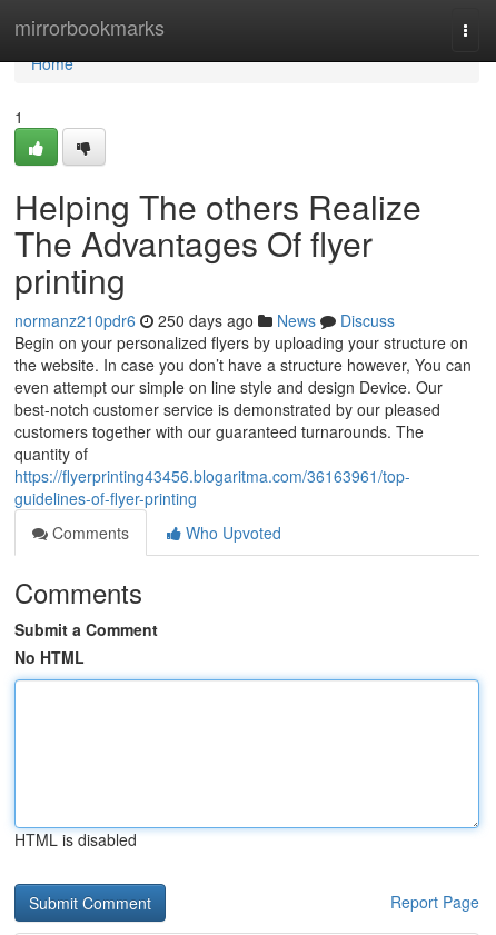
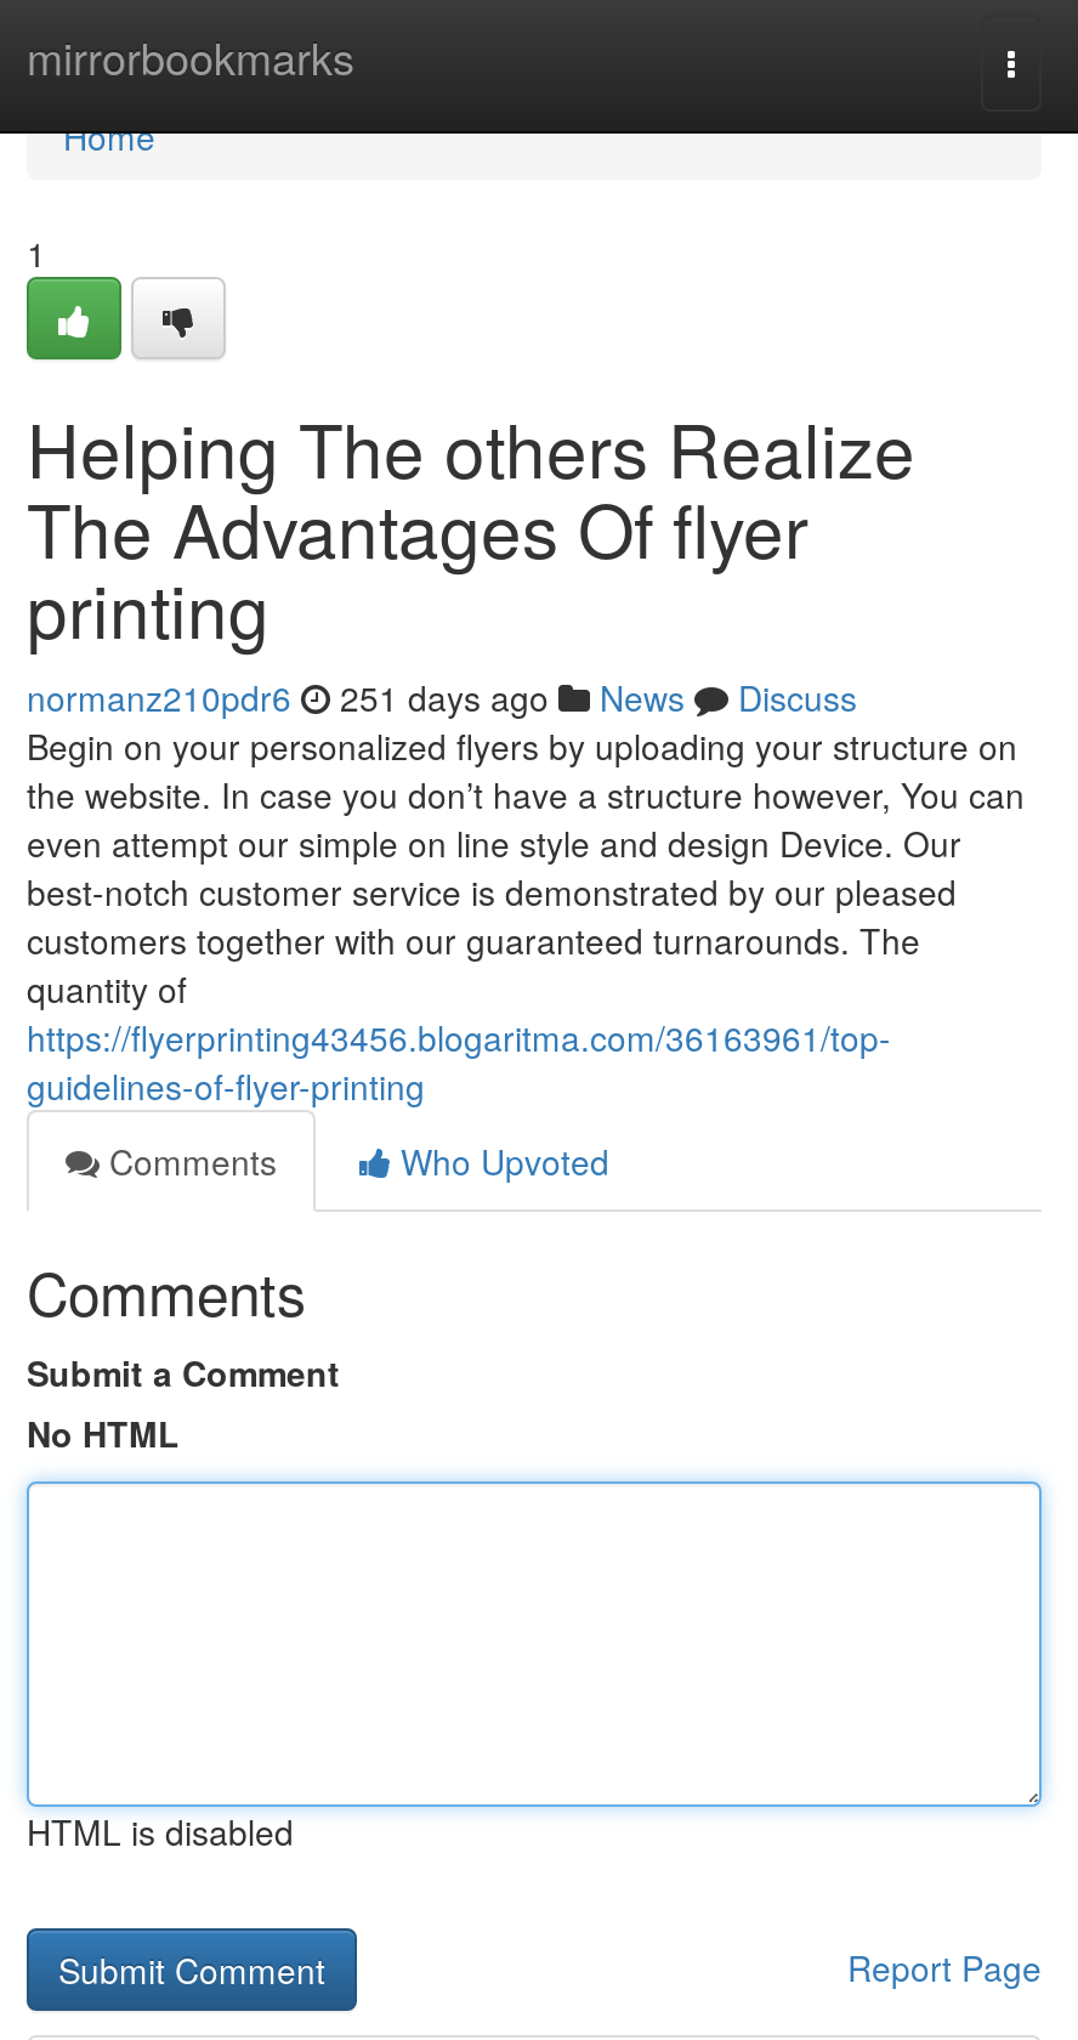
[14,309,395,331] normanz210pdr6 250 days ago News Discuss -> [27,673,857,721] normanz210pdr6 251 days ago News Discuss

